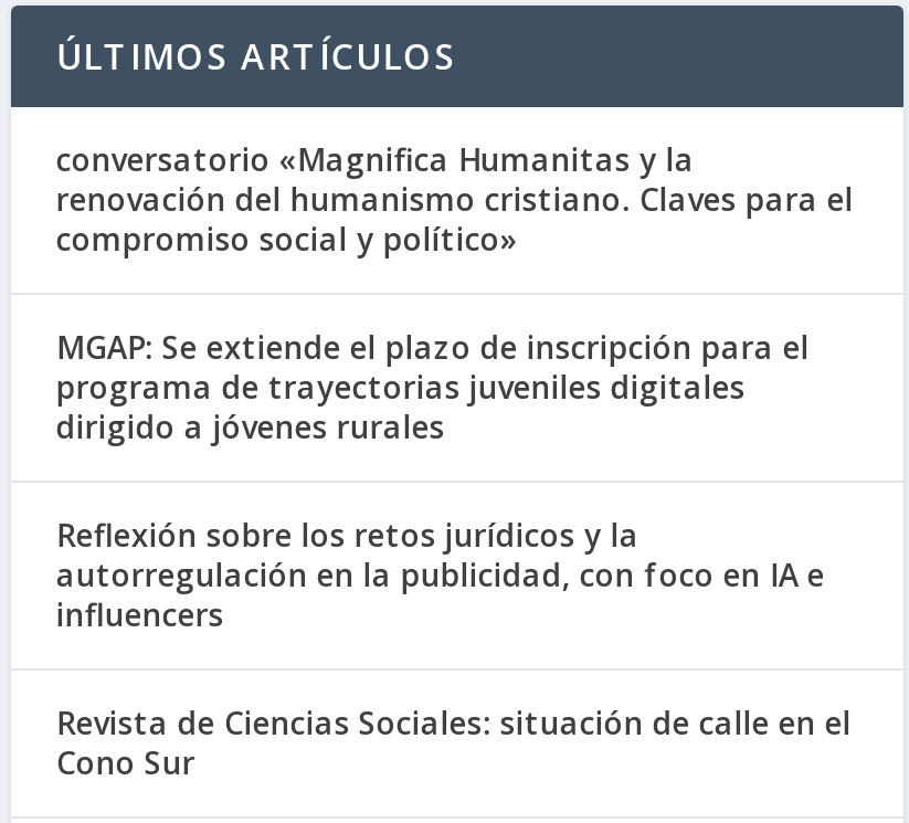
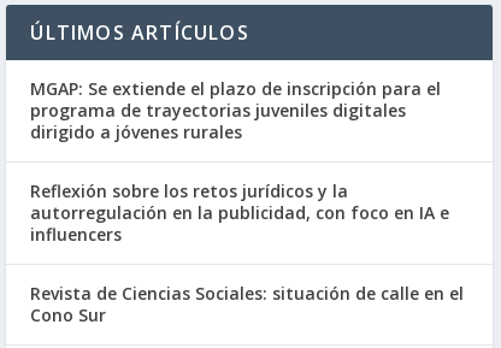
[56,138,854,260] conversatorio «Magnifica Humanitas y la | renovación del humanismo cristiano. Claves para el | compromiso social y político» -> none

